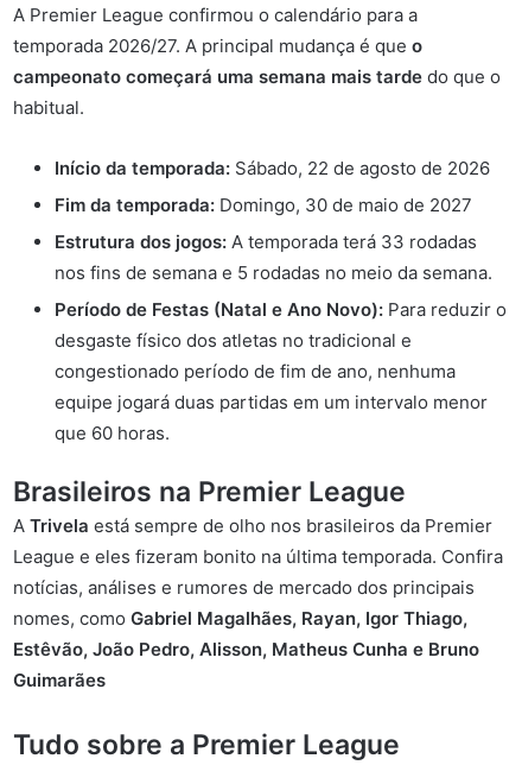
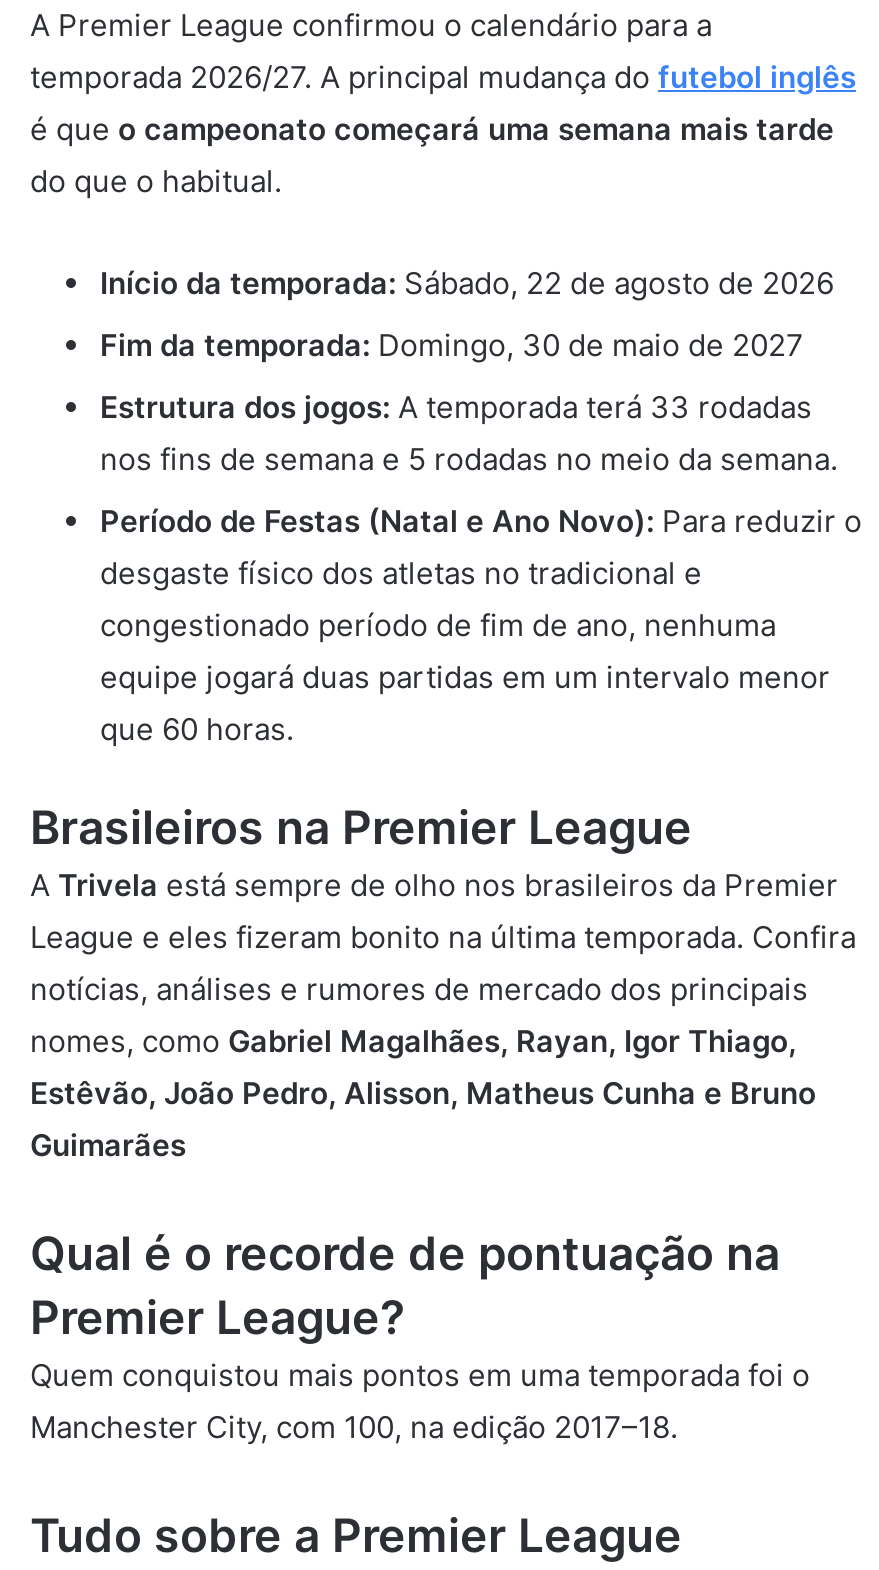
[13,34,501,119] temporada 2026/27. A principal mudança é que o | campeonato começará uma semana mais tarde do que o | habitual. -> [30,58,856,200] temporada 2026/27. A principal mudança do futebol inglês | é que o campeonato começará uma semana mais tarde | do que o habitual.
none -> [30,1226,810,1446] Qual é o recorde de pontuação na | Premier League? | Quem conquistou mais pontos em uma temporada foi o | Manchester City, com 100, na edição 2017–18.

